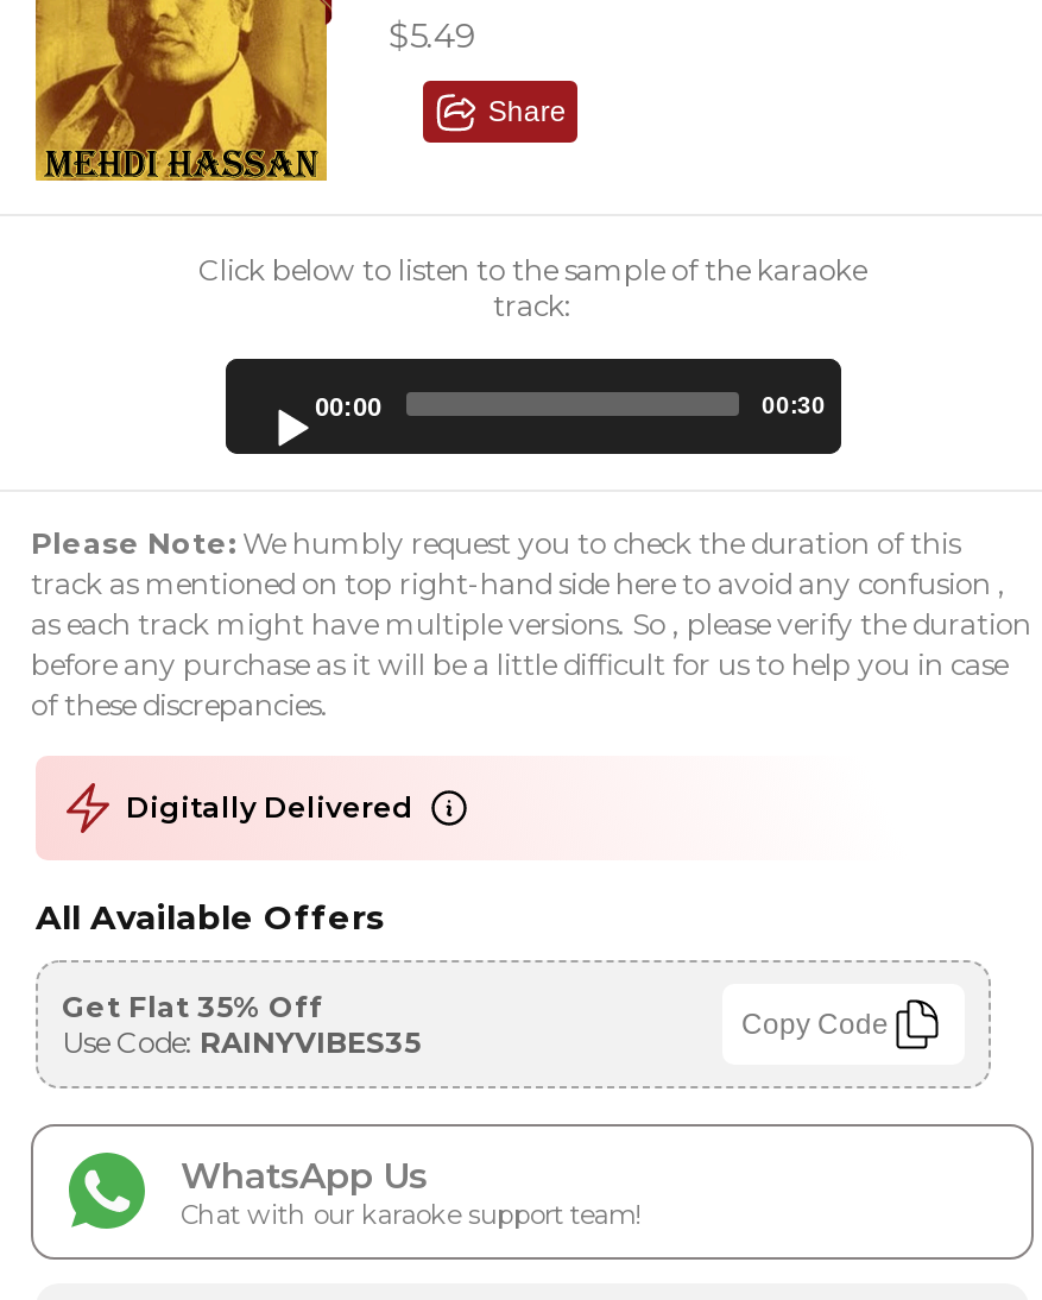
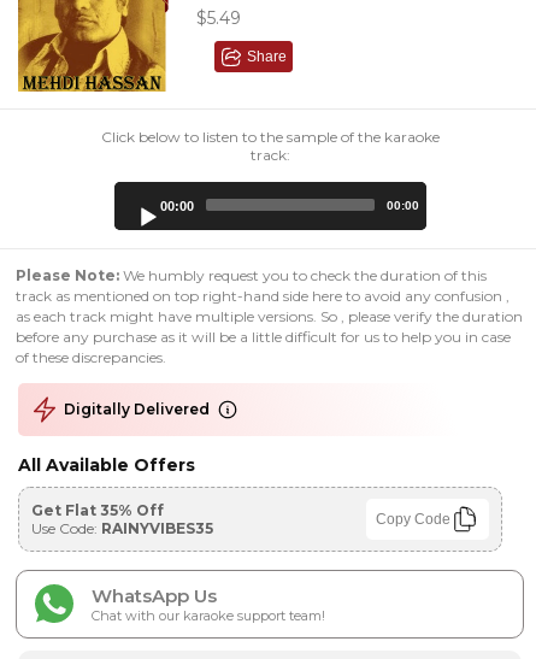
[762,391,826,417] 00:30 -> [386,198,419,211] 00:00

